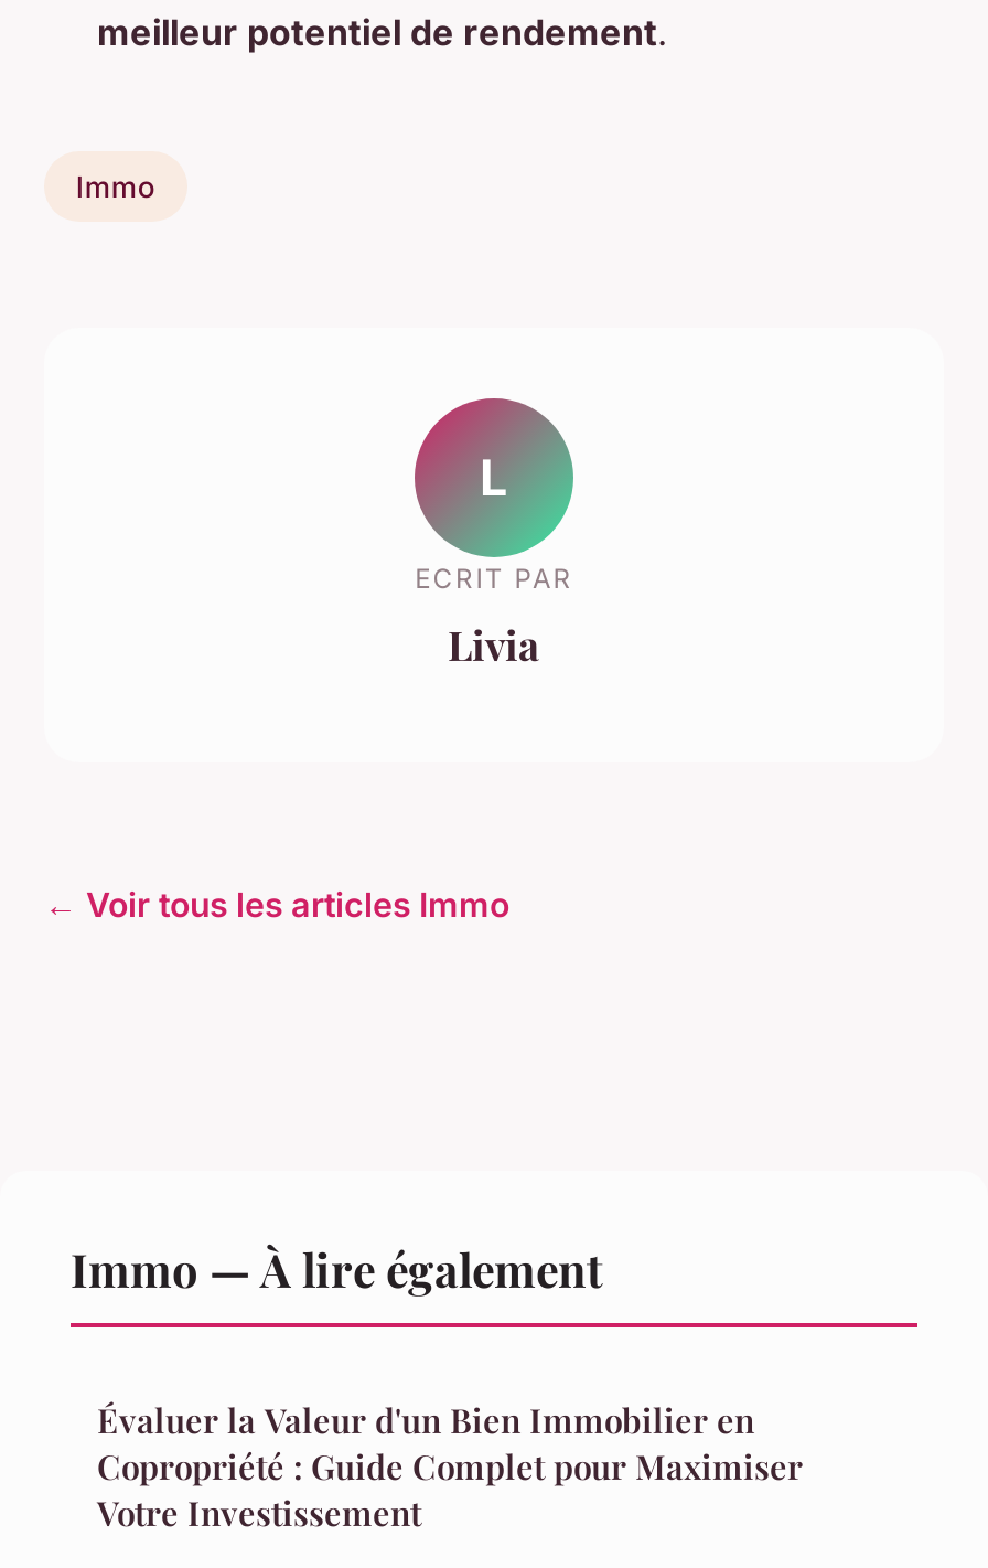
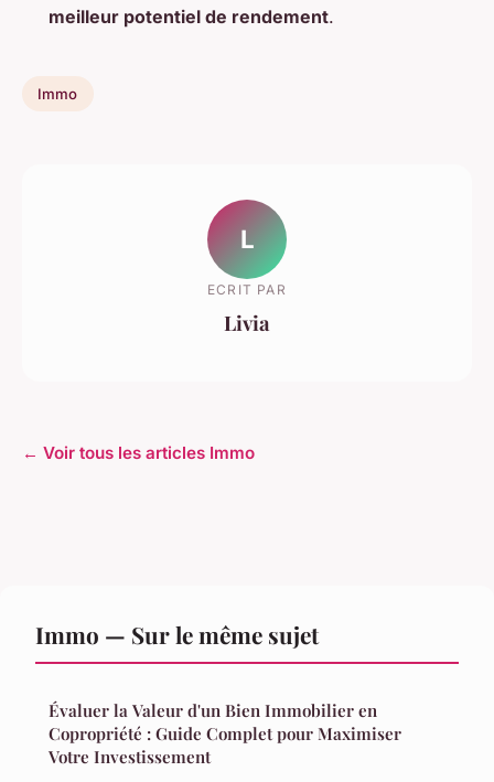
[71,1237,602,1299] Immo — À lire également -> [35,619,319,650] Immo — Sur le même sujet

